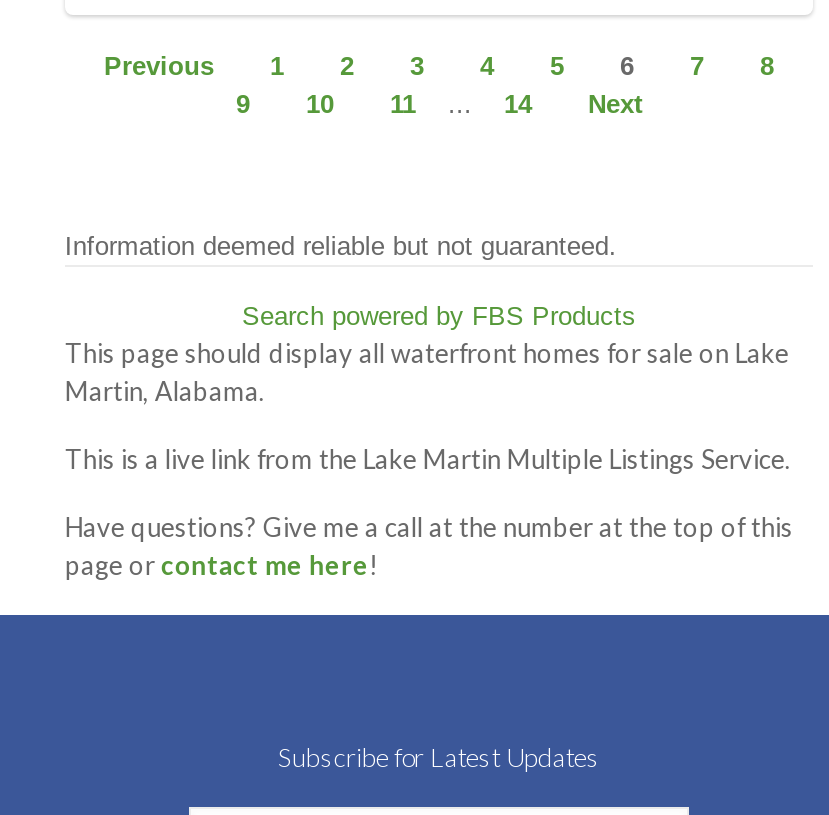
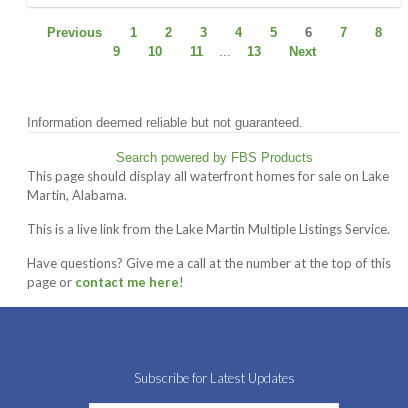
[504,89,532,119] 14 -> [246,44,260,59] 13

